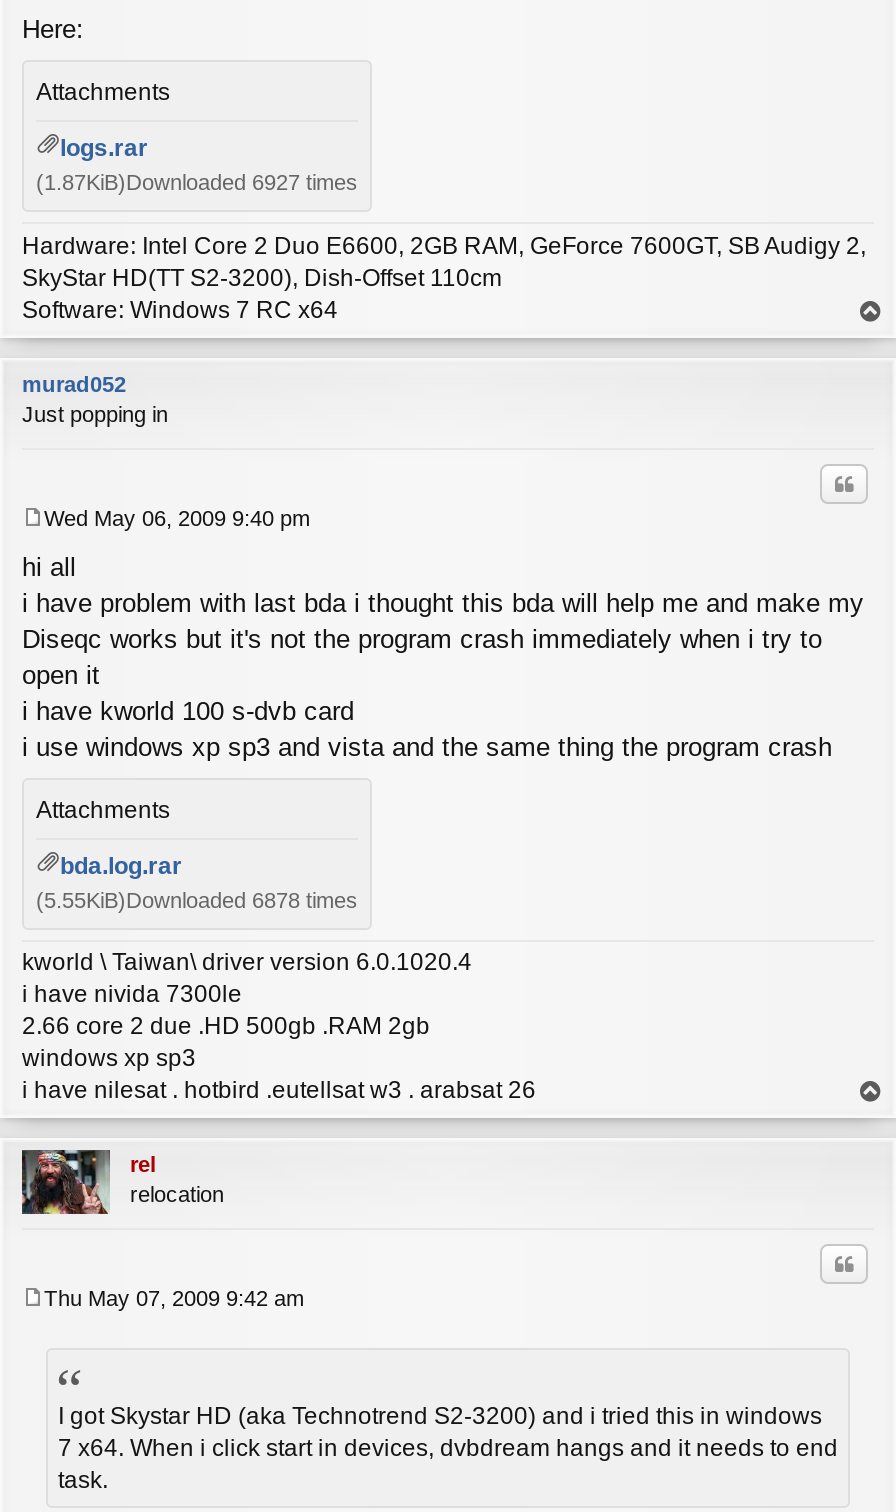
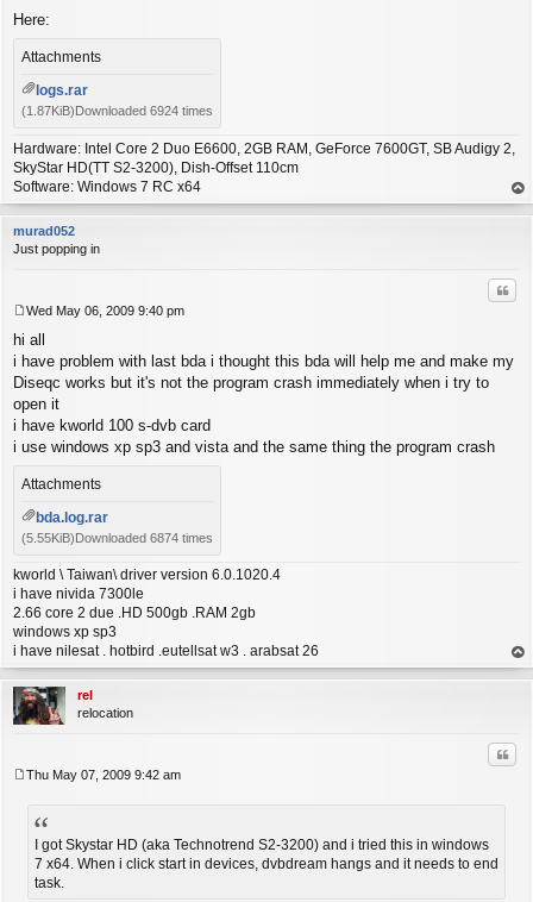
[36,170,358,194] (1.87KiB)Downloaded 6927 times -> [21,104,213,118] (1.87KiB)Downloaded 6924 times
[36,888,358,912] (5.55KiB)Downloaded 6878 times -> [21,530,213,545] (5.55KiB)Downloaded 6874 times

